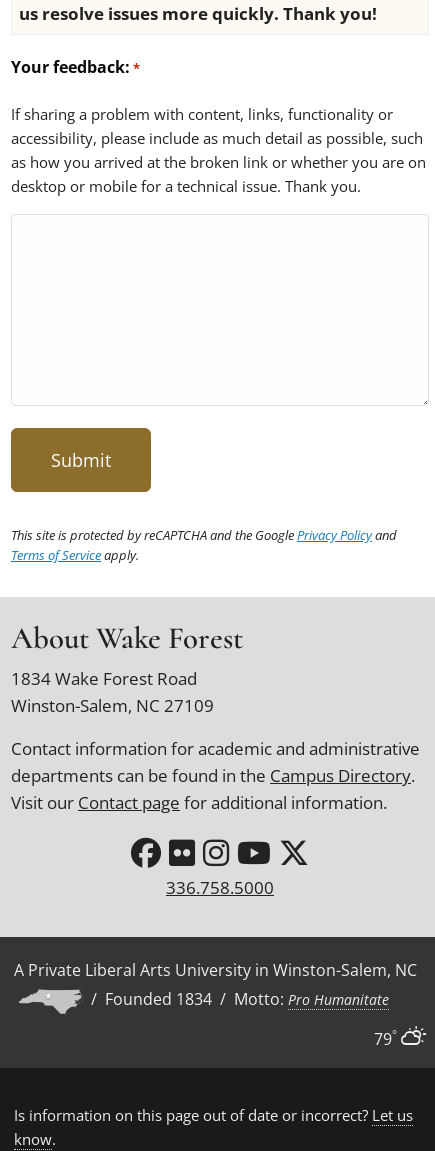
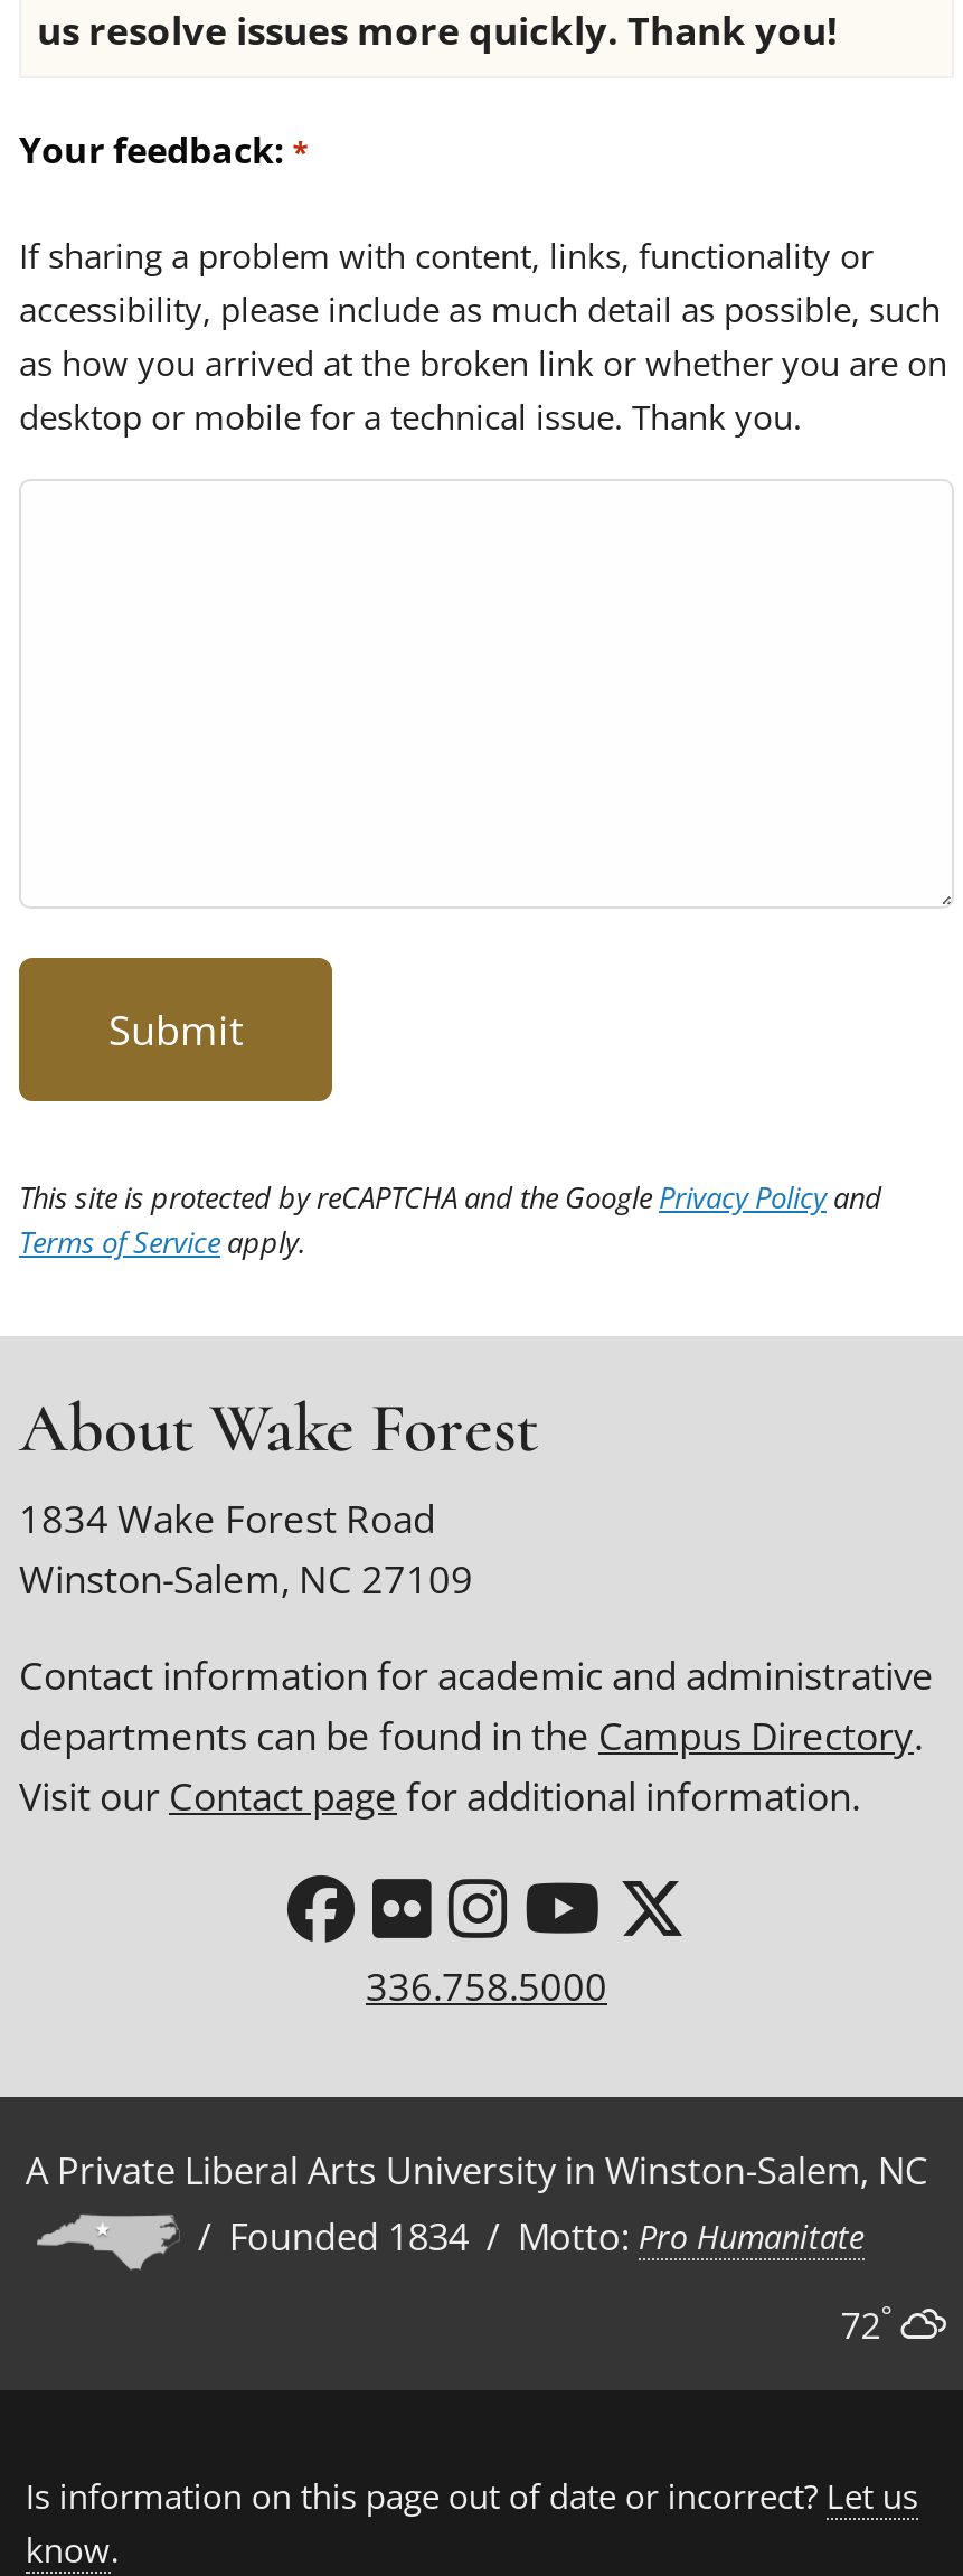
[374,1026,397,1050] 79° -> [840,2296,892,2349] 72°

